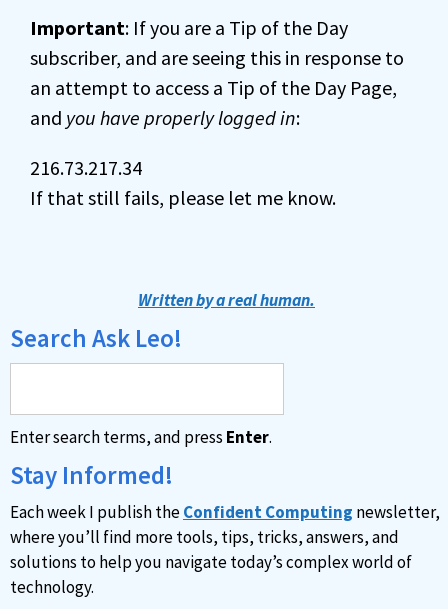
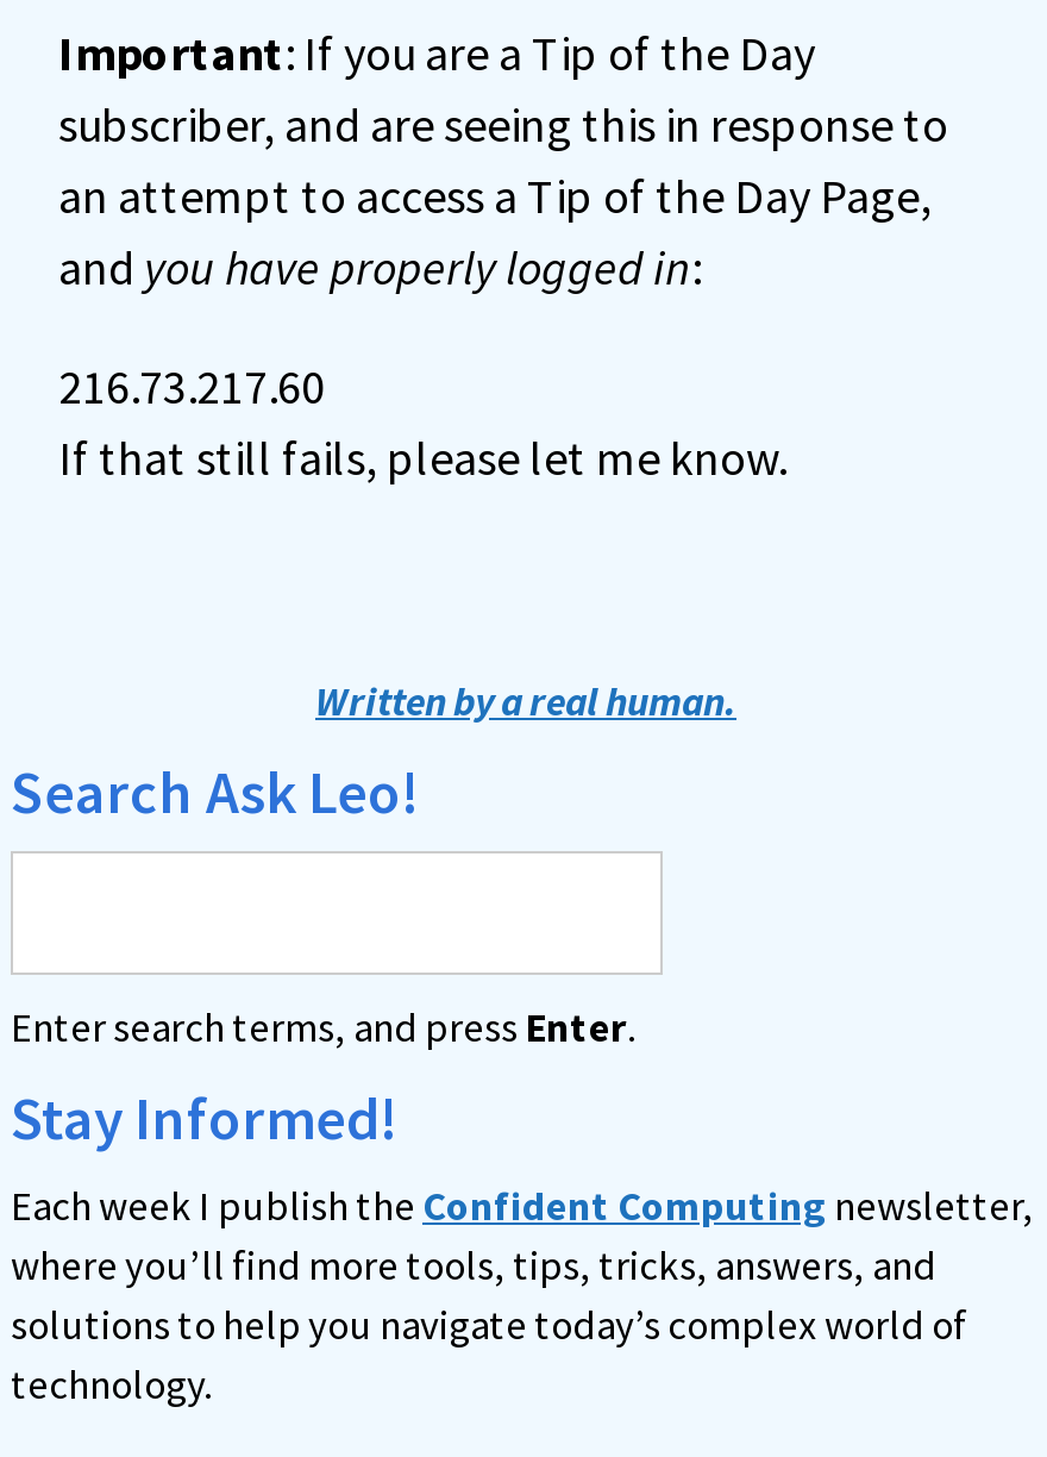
[30,155,142,180] 216.73.217.34 -> [58,356,325,415] 216.73.217.60

